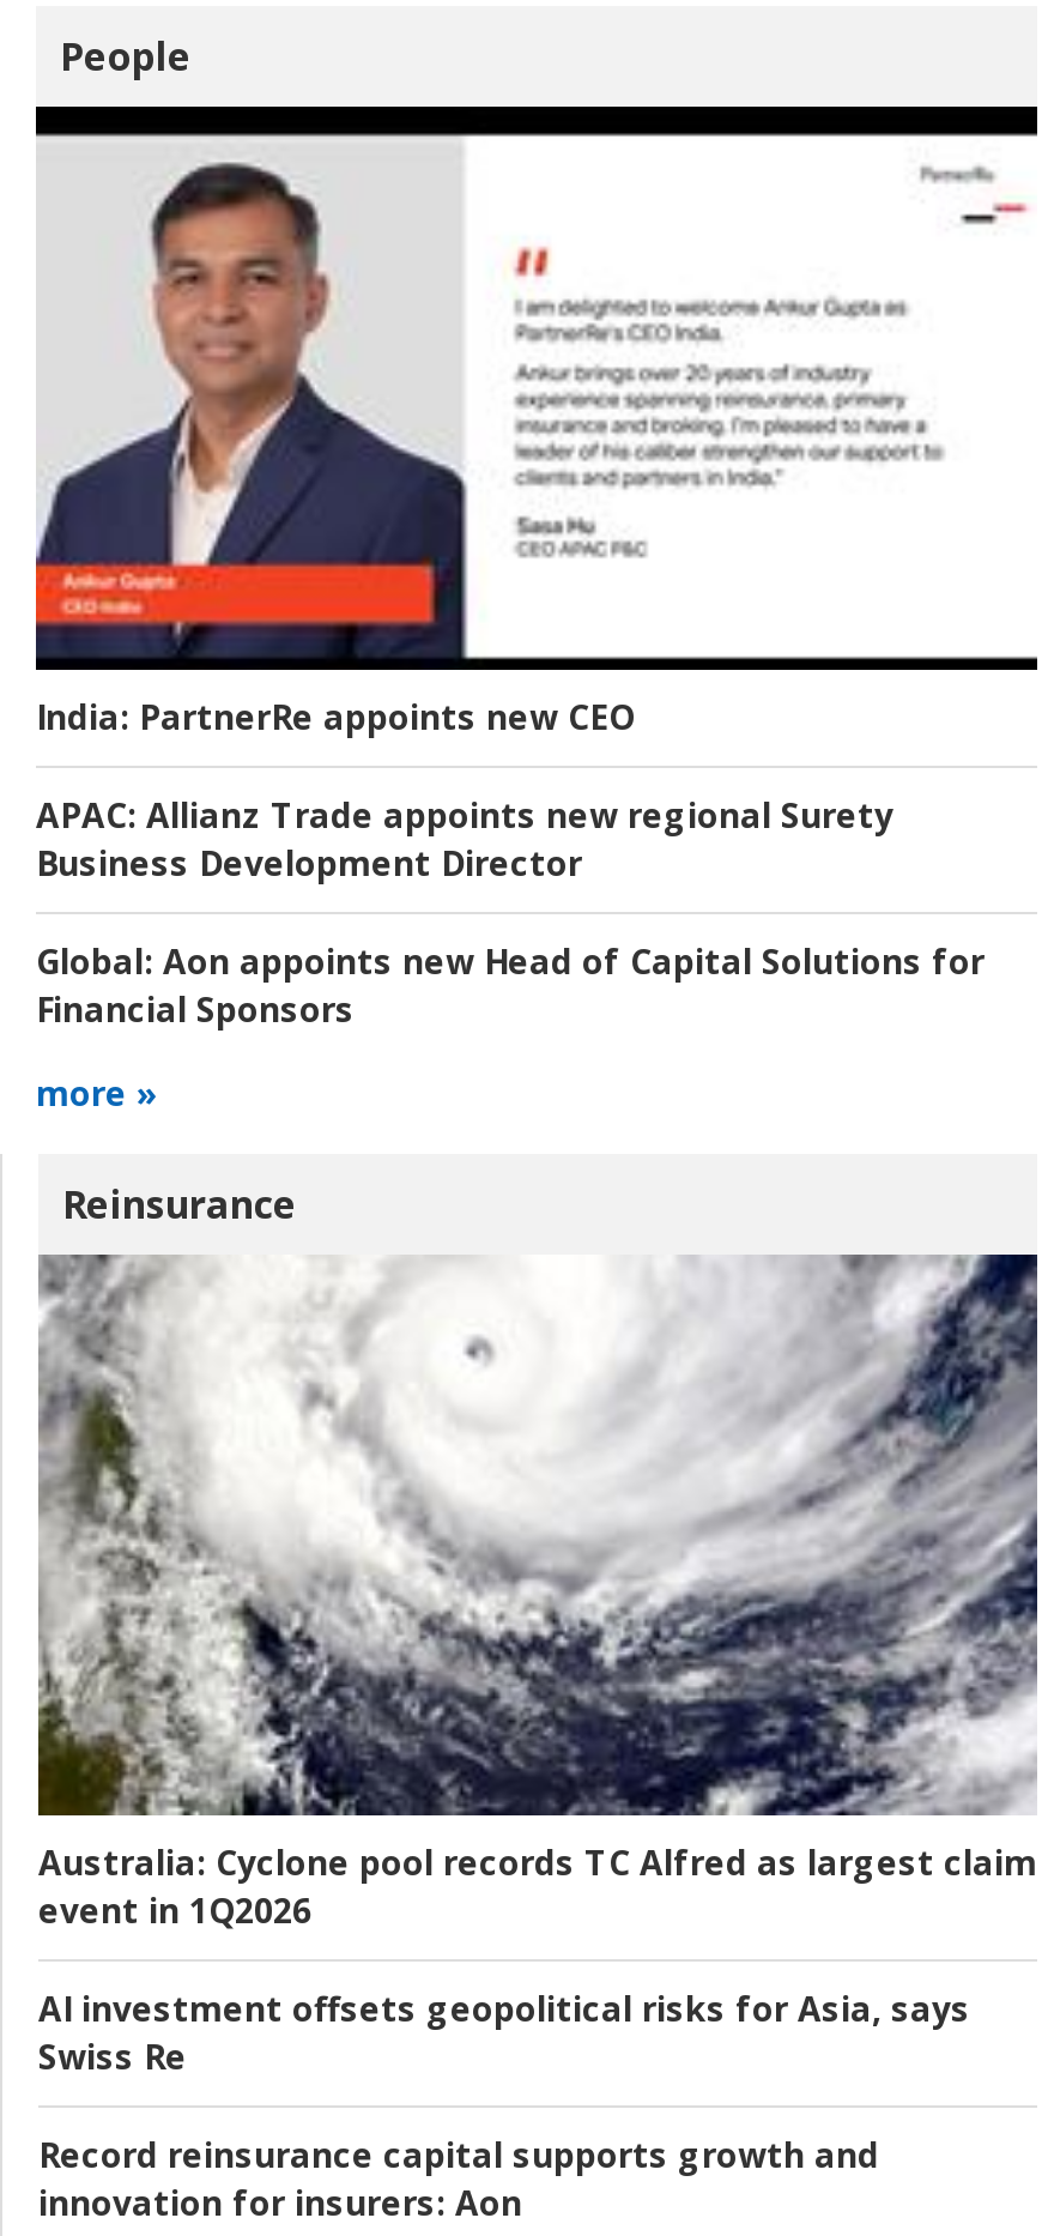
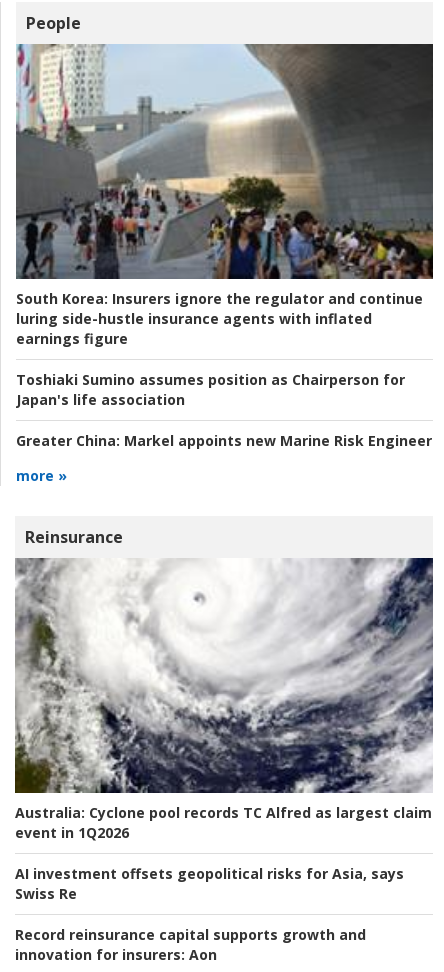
[34,103,1037,738] [image] | India: PartnerRe appoints new CEO -> [15,44,434,347] [image] | South Korea: Insurers ignore the regulator and continue | luring side-hustle insurance agents with inflated | earnings figure
[36,791,893,885] APAC: Allianz Trade appoints new regional Surety | Business Development Director -> [16,369,405,408] Toshiaki Sumino assumes position as Chairperson for | Japan's life association
[36,937,985,1031] Global: Aon appoints new Head of Capital Solutions for | Financial Sponsors -> [16,430,432,449] Greater China: Markel appoints new Marine Risk Engineer

